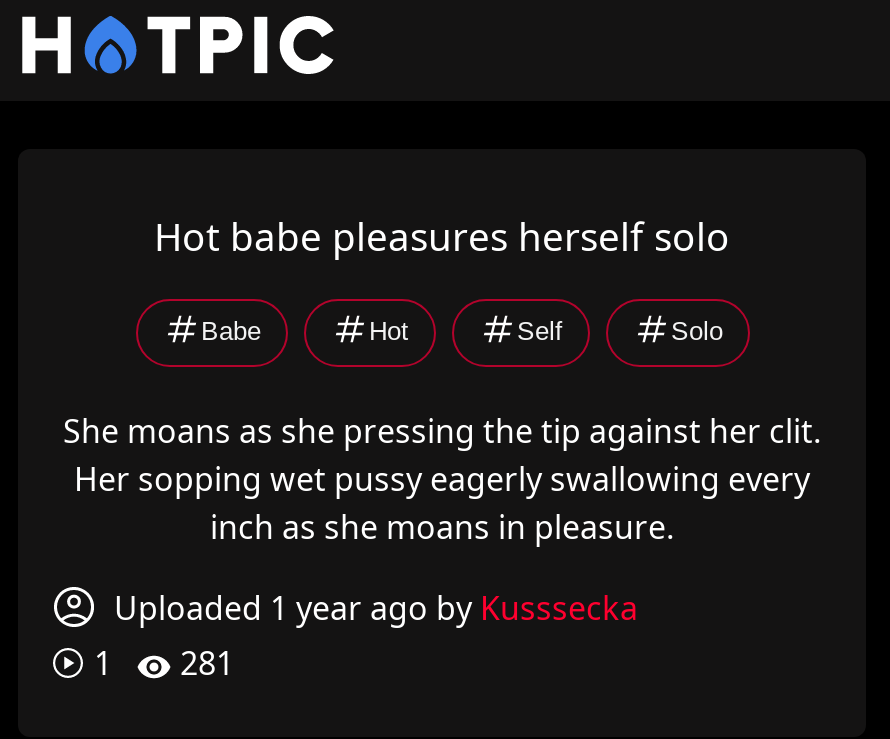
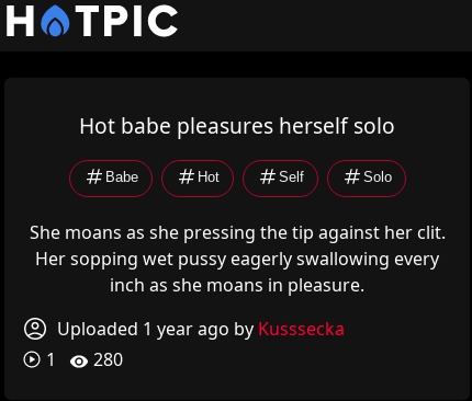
[94,641,234,685] 1 281 -> [46,347,123,371] 1 280

